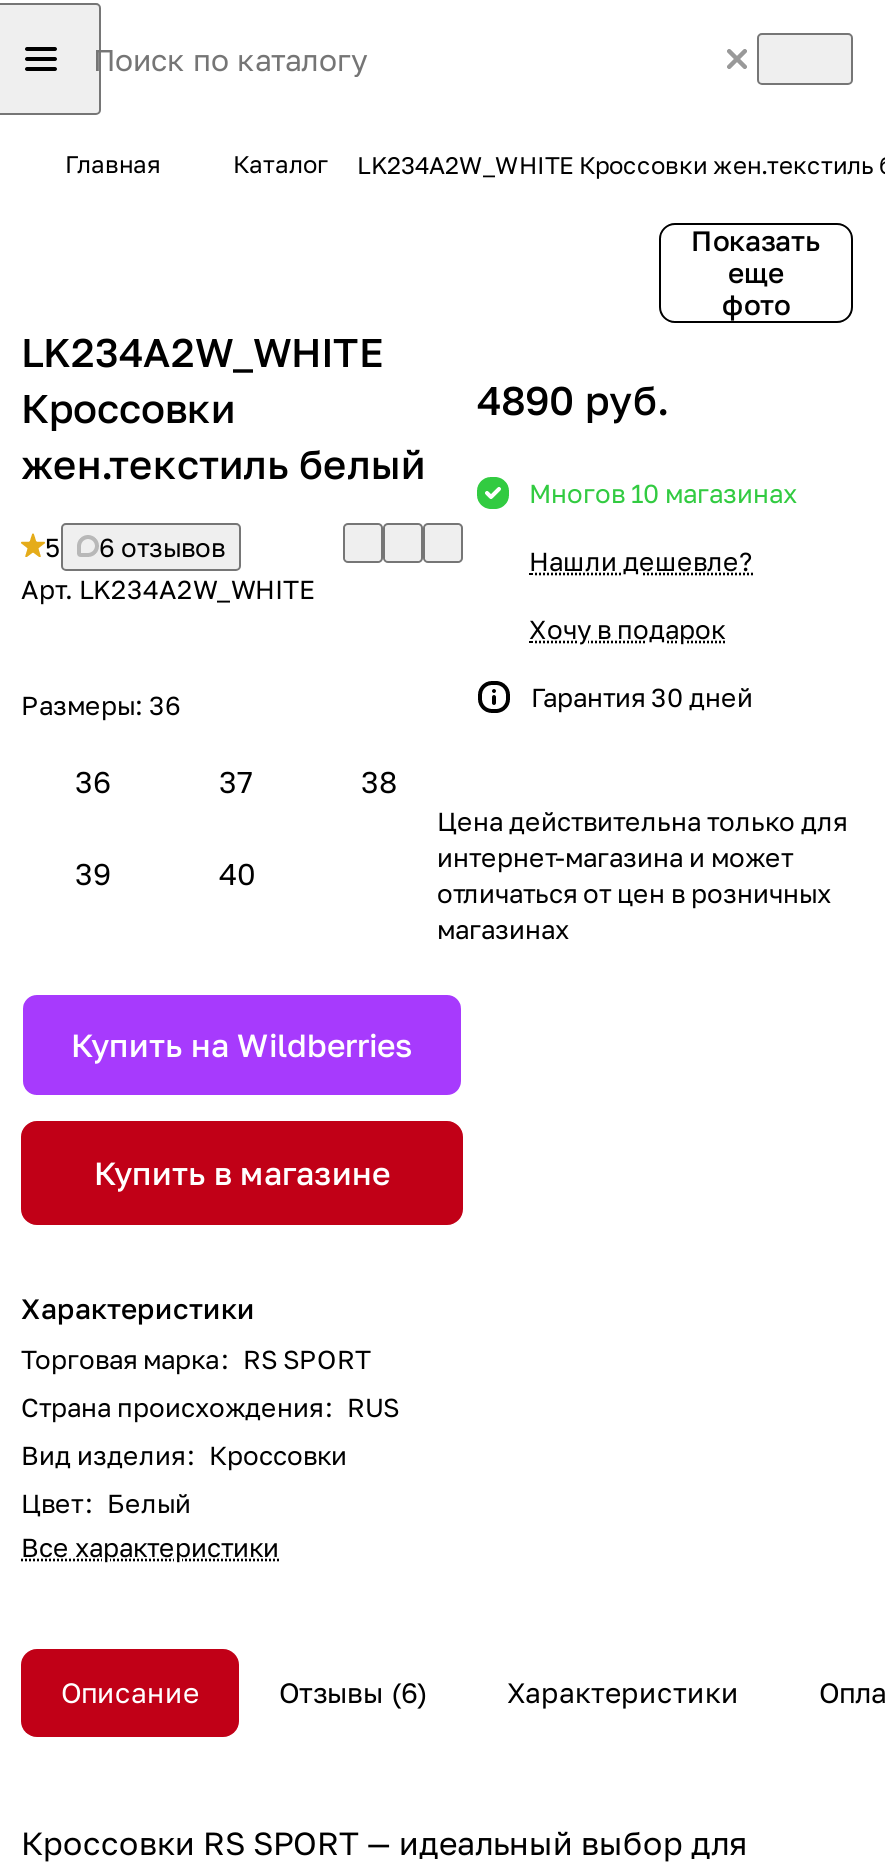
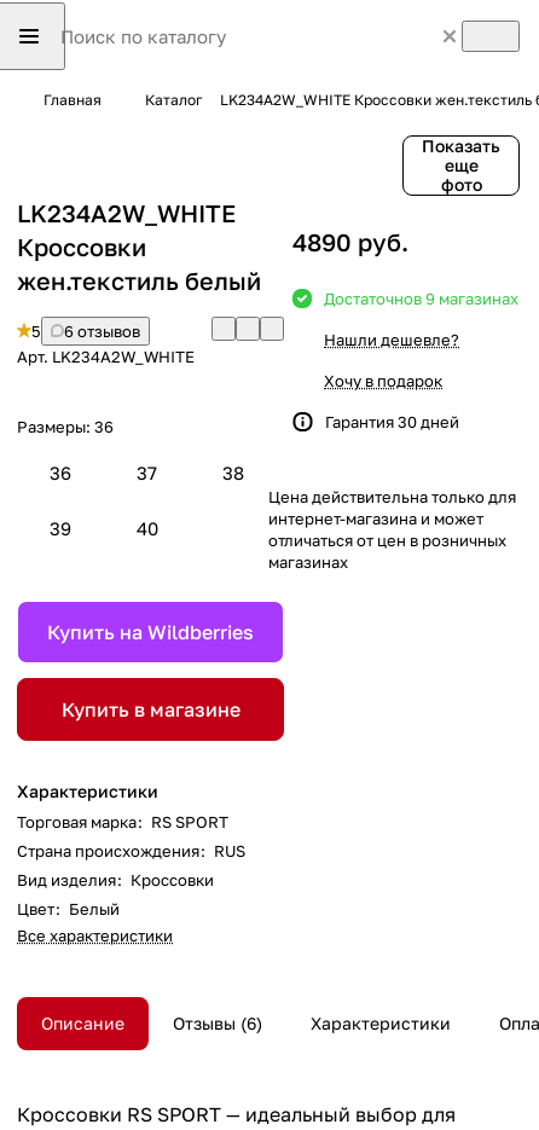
[529,477,797,509] Многов 10 магазинах -> [324,289,518,308] Достаточнов 9 магазинах

